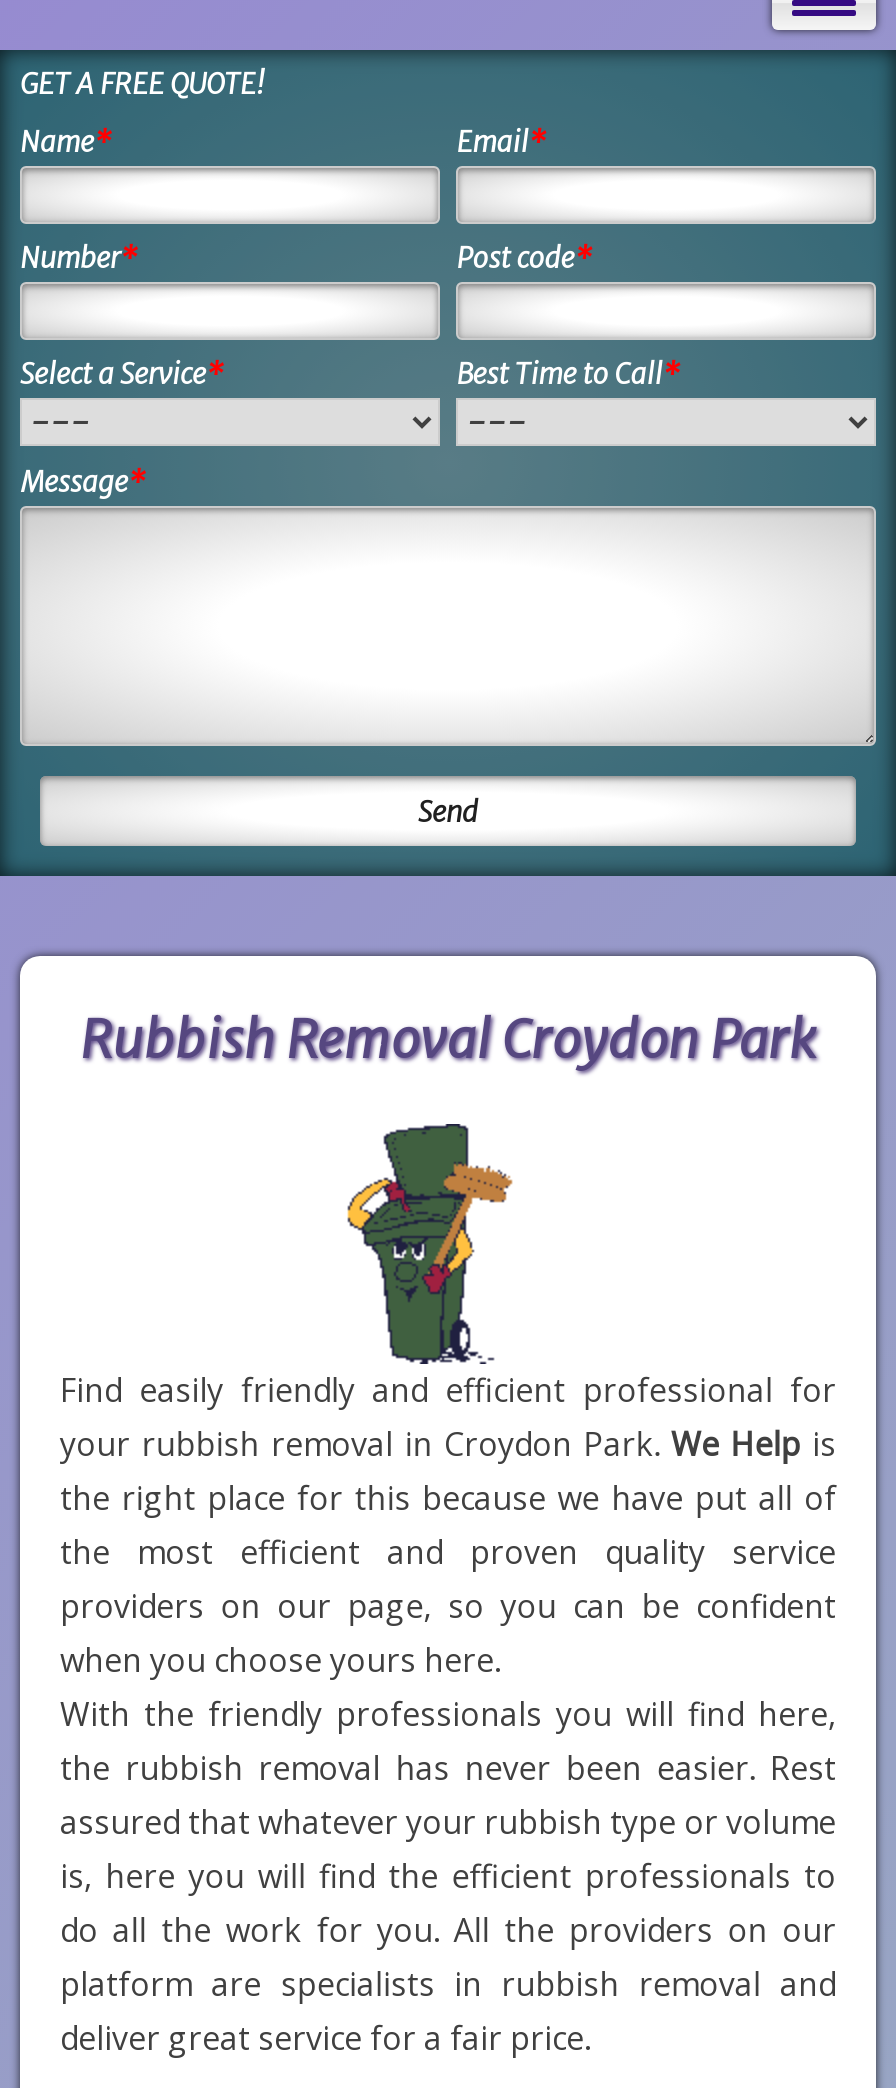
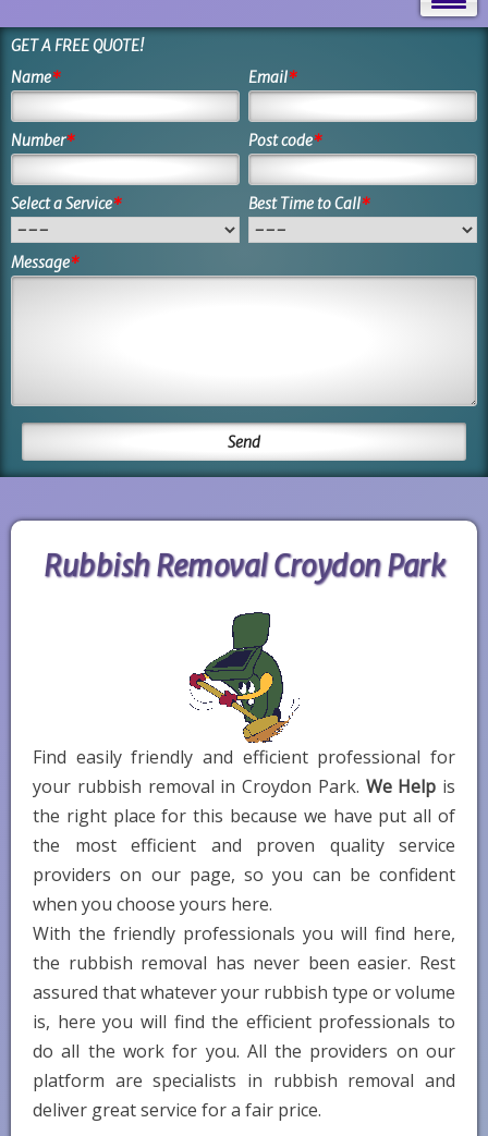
[346,1124,540,1364] [image] -> [188,611,300,743] [image]

